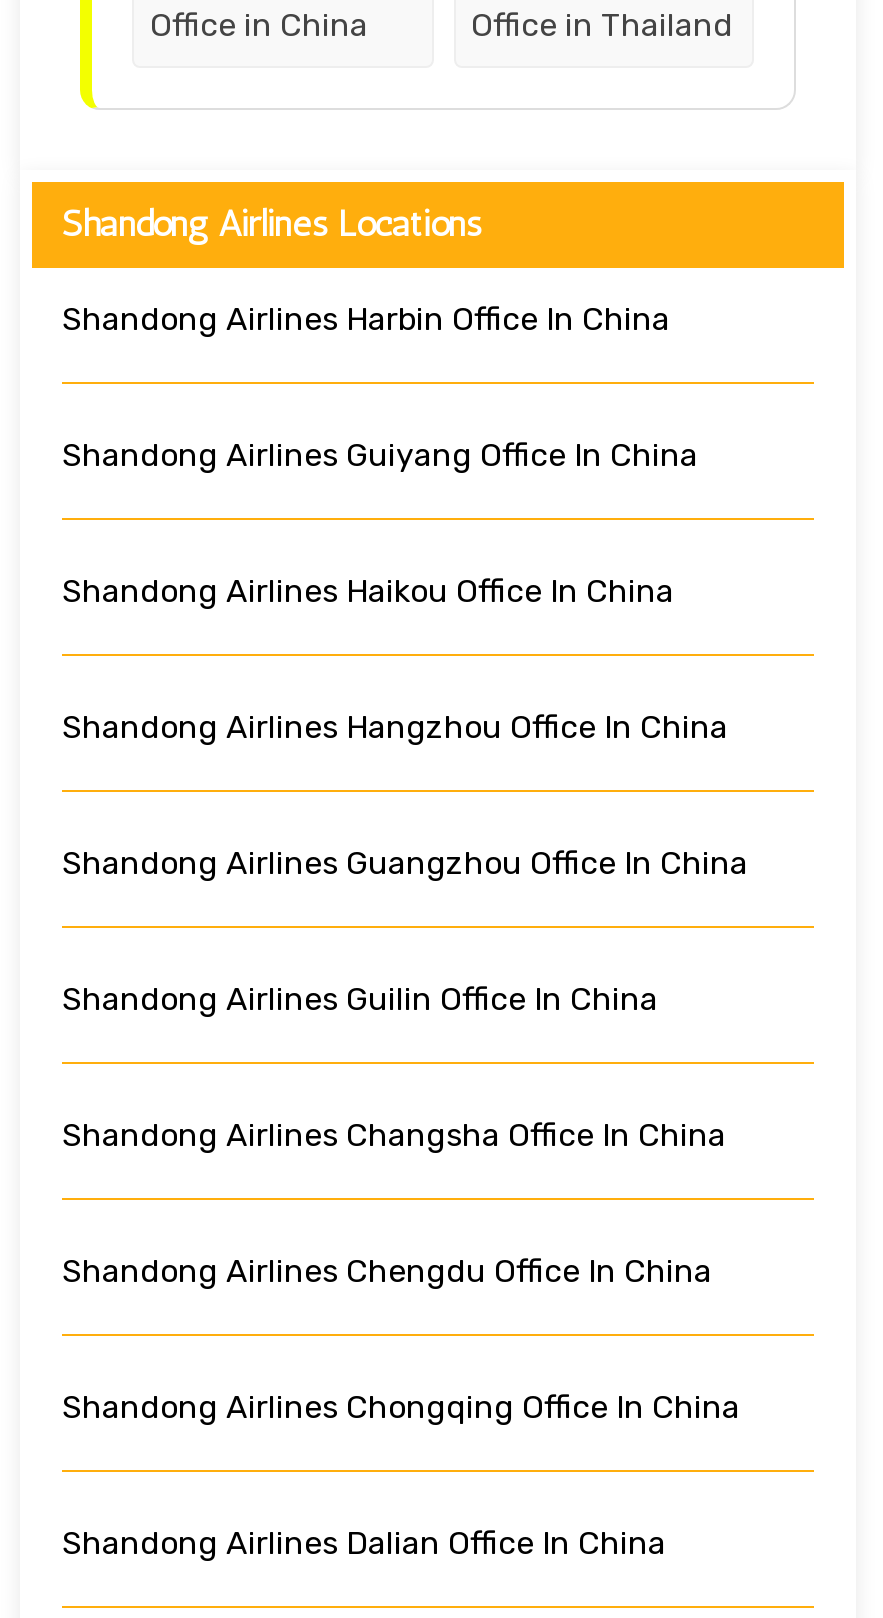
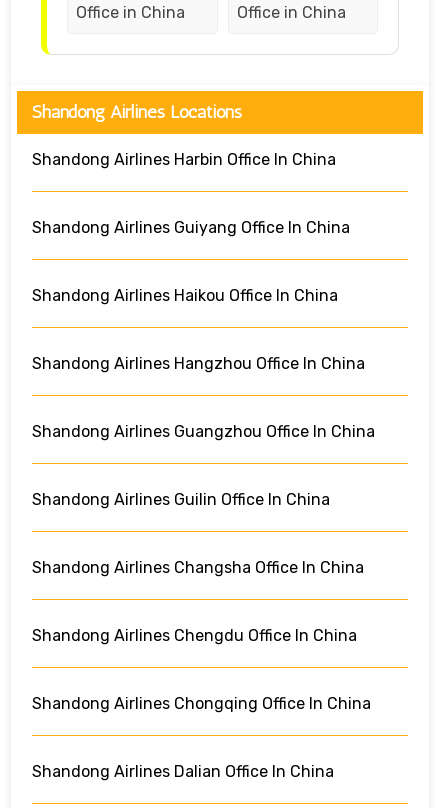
[471,5,733,43] Office in Thailand -> [236,3,345,22] Office in China

